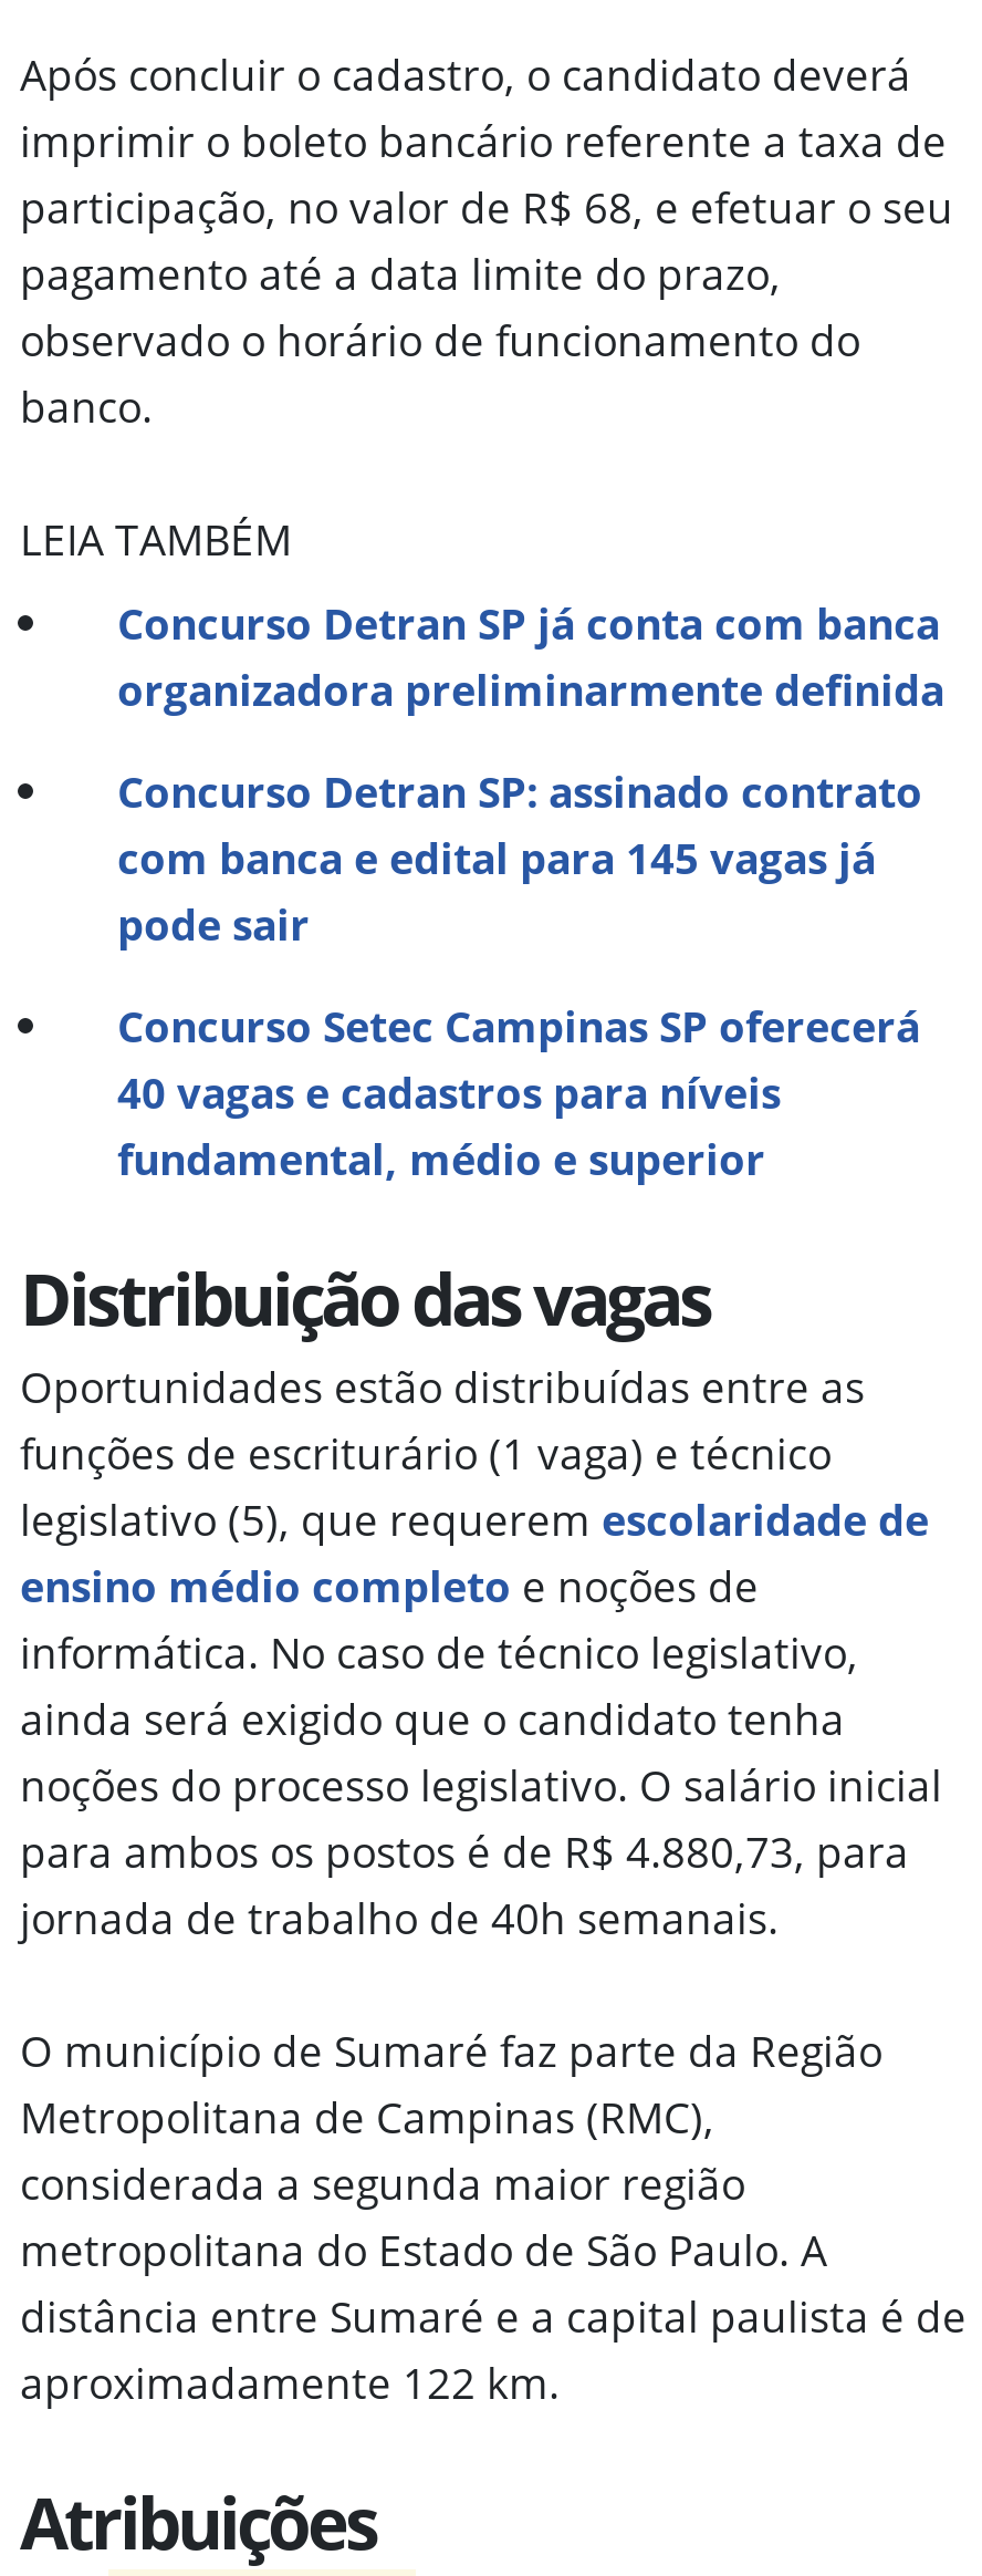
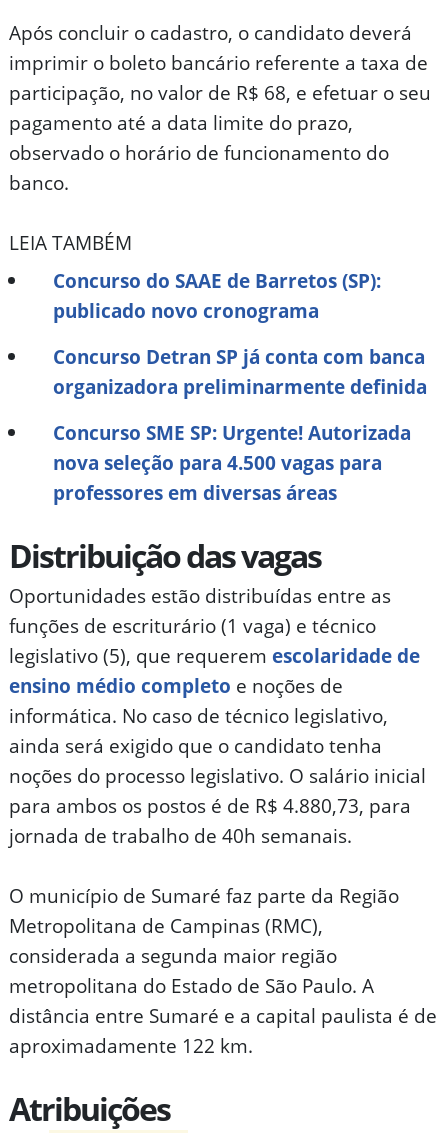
none -> [53,267,381,324] Concurso do SAAE de Barretos (SP): | publicado novo cronograma
moved [117,593,944,719] -> [53,343,427,400]: Concurso Detran SP já conta com banca | organizadora preliminarmente definida
[117,761,922,1188] Concurso Detran SP: assinado contrato | com banca e edital para 145 vagas já | pode sair | Concurso Setec Campinas SP oferecerá | 40 vagas e cadastros para níveis | fundamental, médio e superior -> [53,419,411,506] Concurso SME SP: Urgente! Autorizada | nova seleção para 4.500 vagas para | professores em diversas áreas

